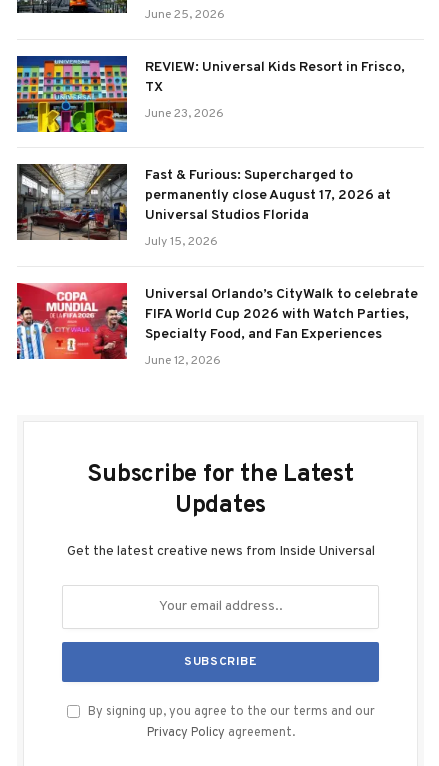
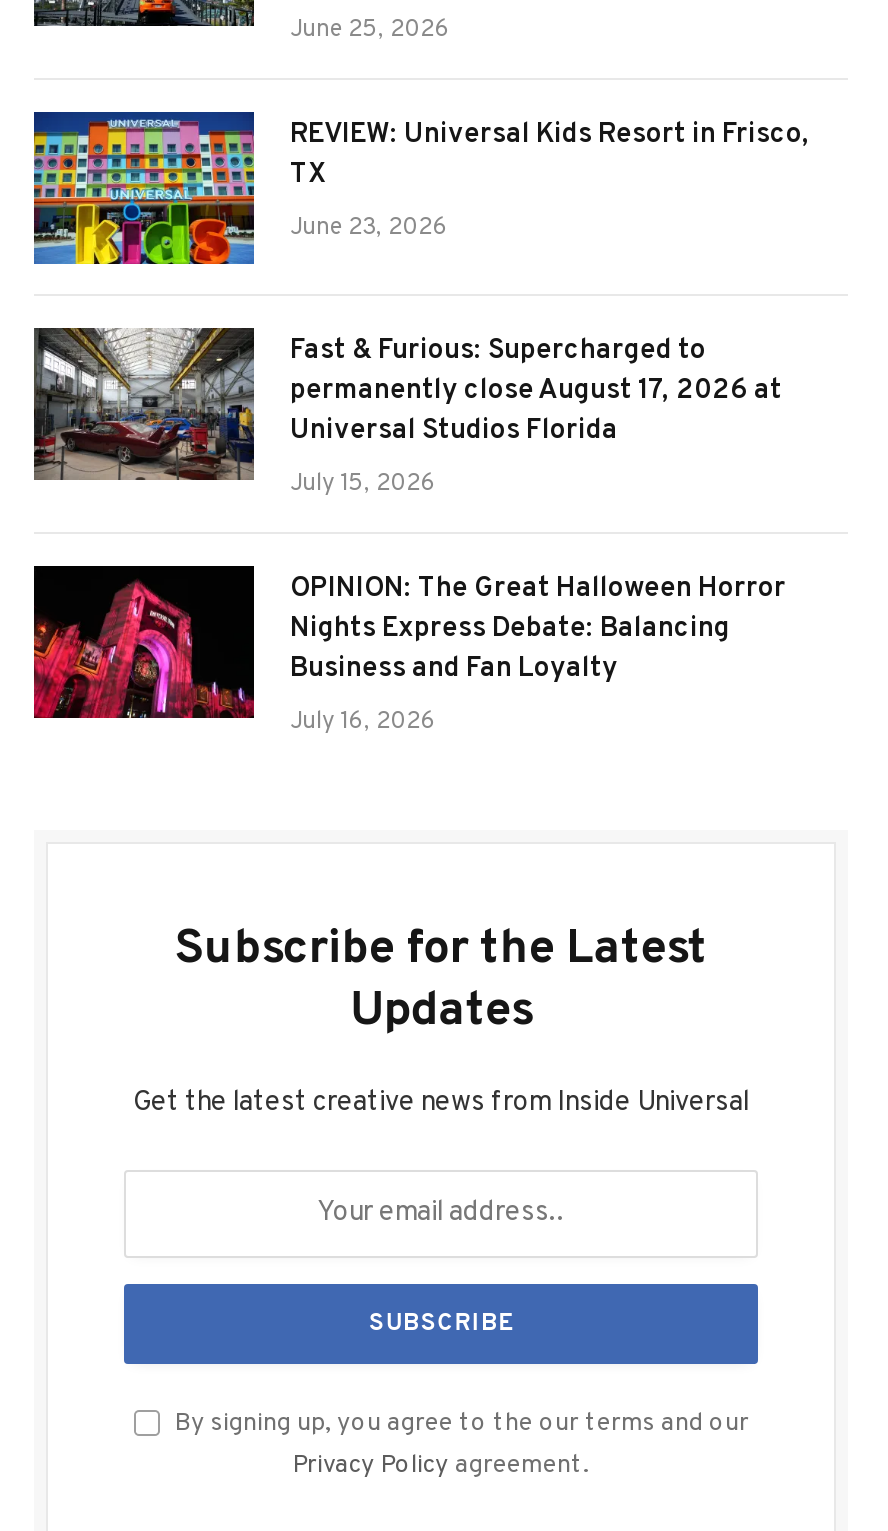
[16,282,418,360] [image] | Universal Orlando’s CityWalk to celebrate | FIFA World Cup 2026 with Watch Parties, | Specialty Food, and Fan Experiences -> [32,564,786,720] [image] | OPINION: The Great Halloween Horror | Nights Express Debate: Balancing | Business and Fan Loyalty
[145,352,221,368] June 12, 2026 -> [290,705,436,737] July 16, 2026

